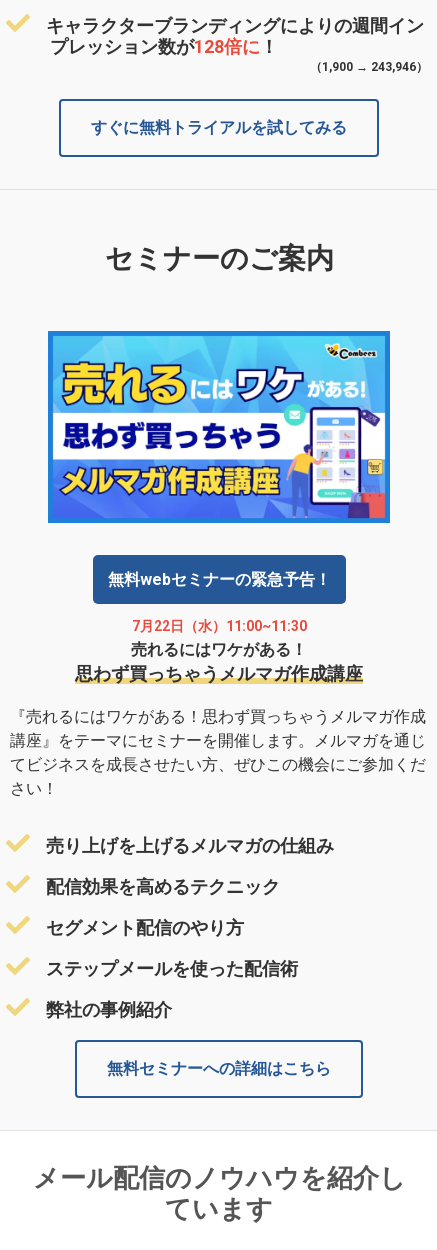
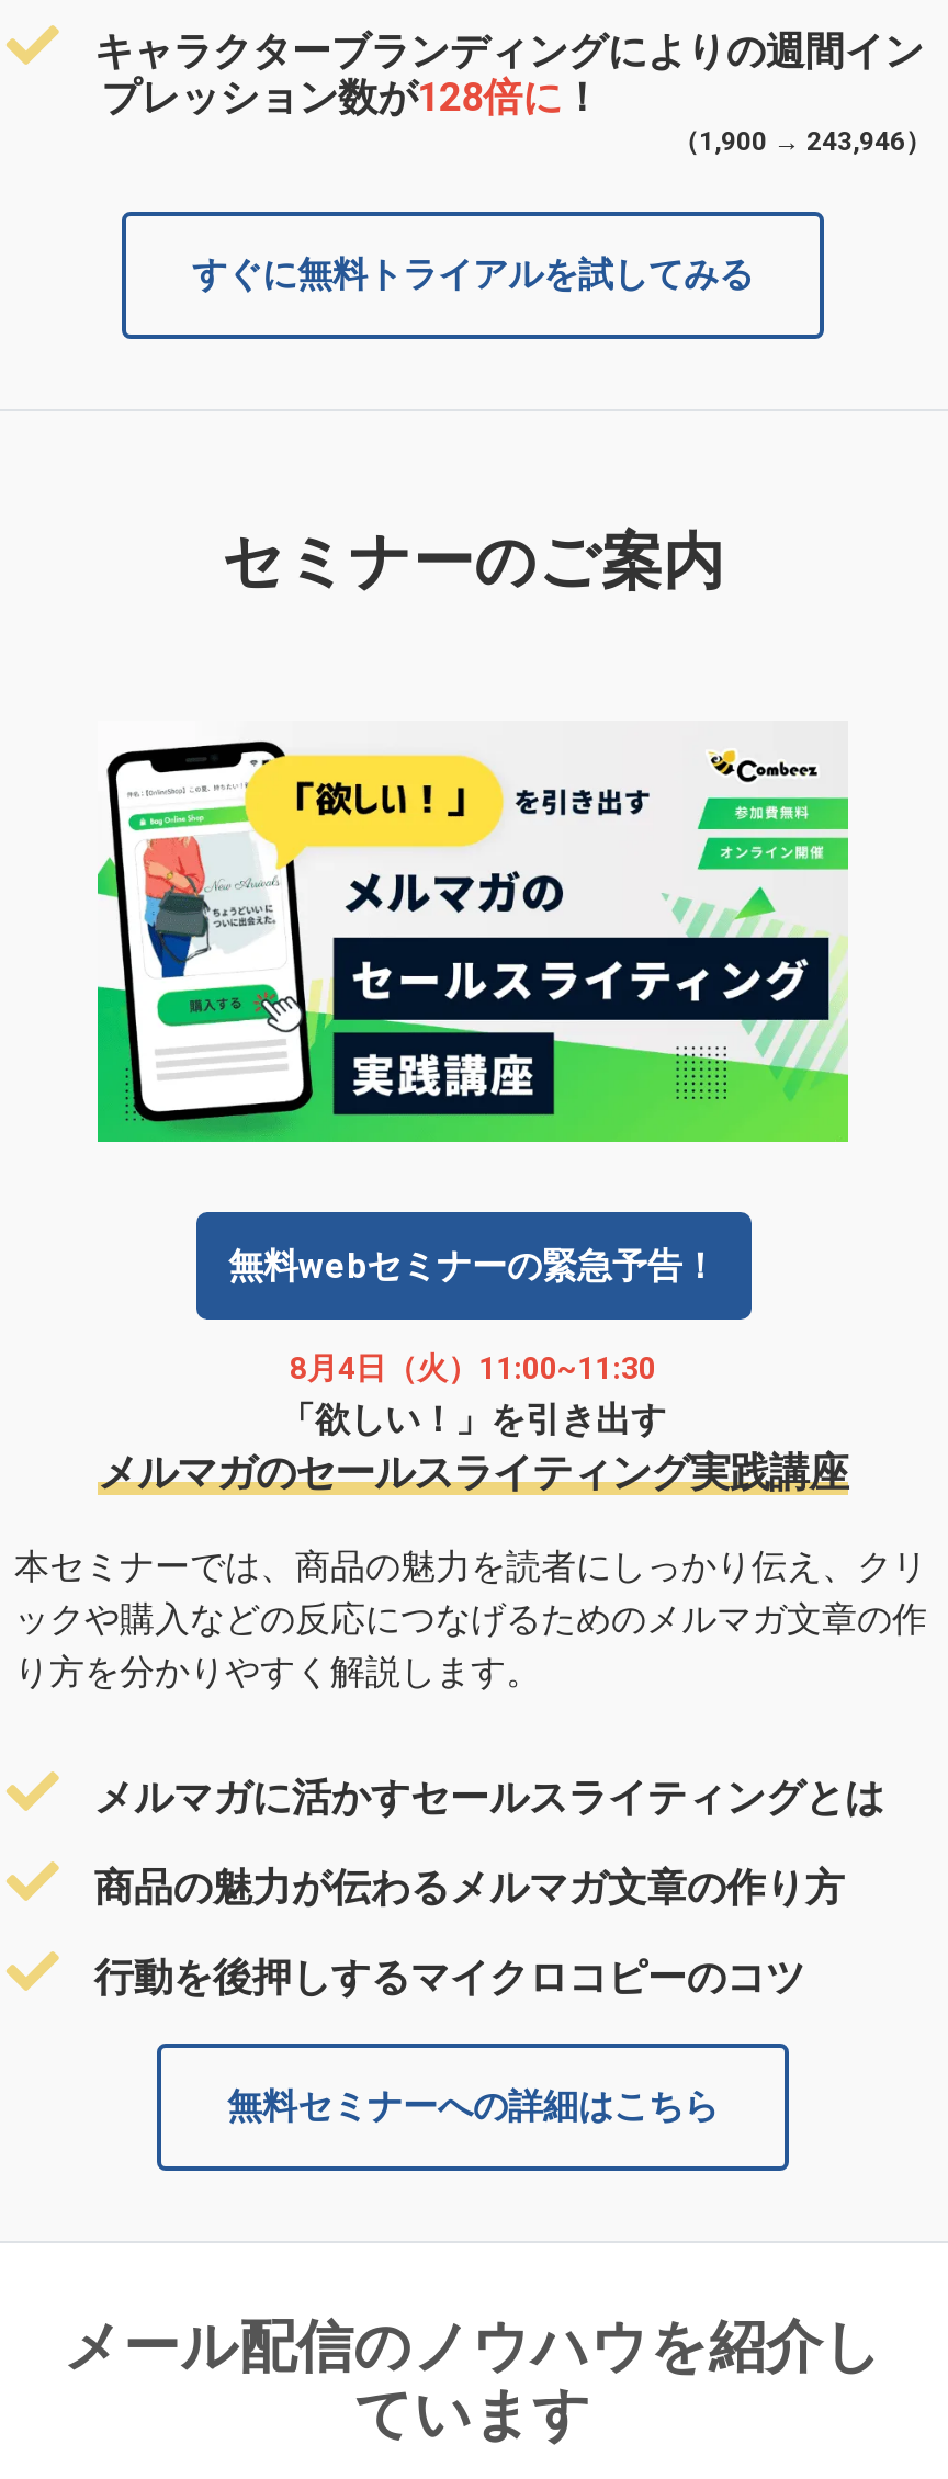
[47,330,391,524] [image] -> [95,721,850,1144] [image]
[10,618,426,1020] 7月22日（水）11:00~11:30 | 売れるにはワケがある！ | 思わず買っちゃうメルマガ作成講座 | 『売れるにはワケがある！思わず買っちゃうメルマガ作成 | 講座』をテーマにセミナーを開催します。メルマガを通じ | てビジネスを成長させたい方、ぜひこの機会にご参加くだ | さい！ | 売り上げを上げるメルマガの仕組み | 配信効果を高めるテクニック | セグメント配信のやり方 | ステップメールを使った配信術 | 弊社の事例紹介 -> [14,1351,927,2000] 8月4日（火）11:00~11:30 | 「欲しい！」を引き出す | メルマガのセールスライティング実践講座 | 本セミナーでは、商品の魅力を読者にしっかり伝え、クリ | ックや購入などの反応につなげるためのメルマガ文章の作 | り方を分かりやすく解説します。 | メルマガに活かすセールスライティングとは | 商品の魅力が伝わるメルマガ文章の作り方 | 行動を後押しするマイクロコピーのコツ

